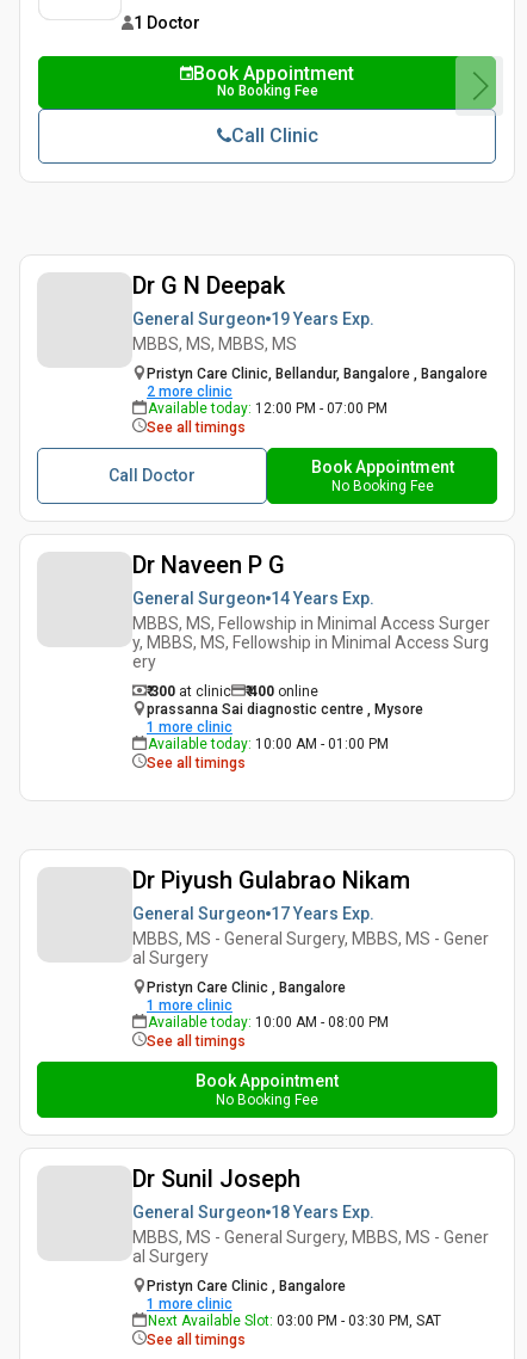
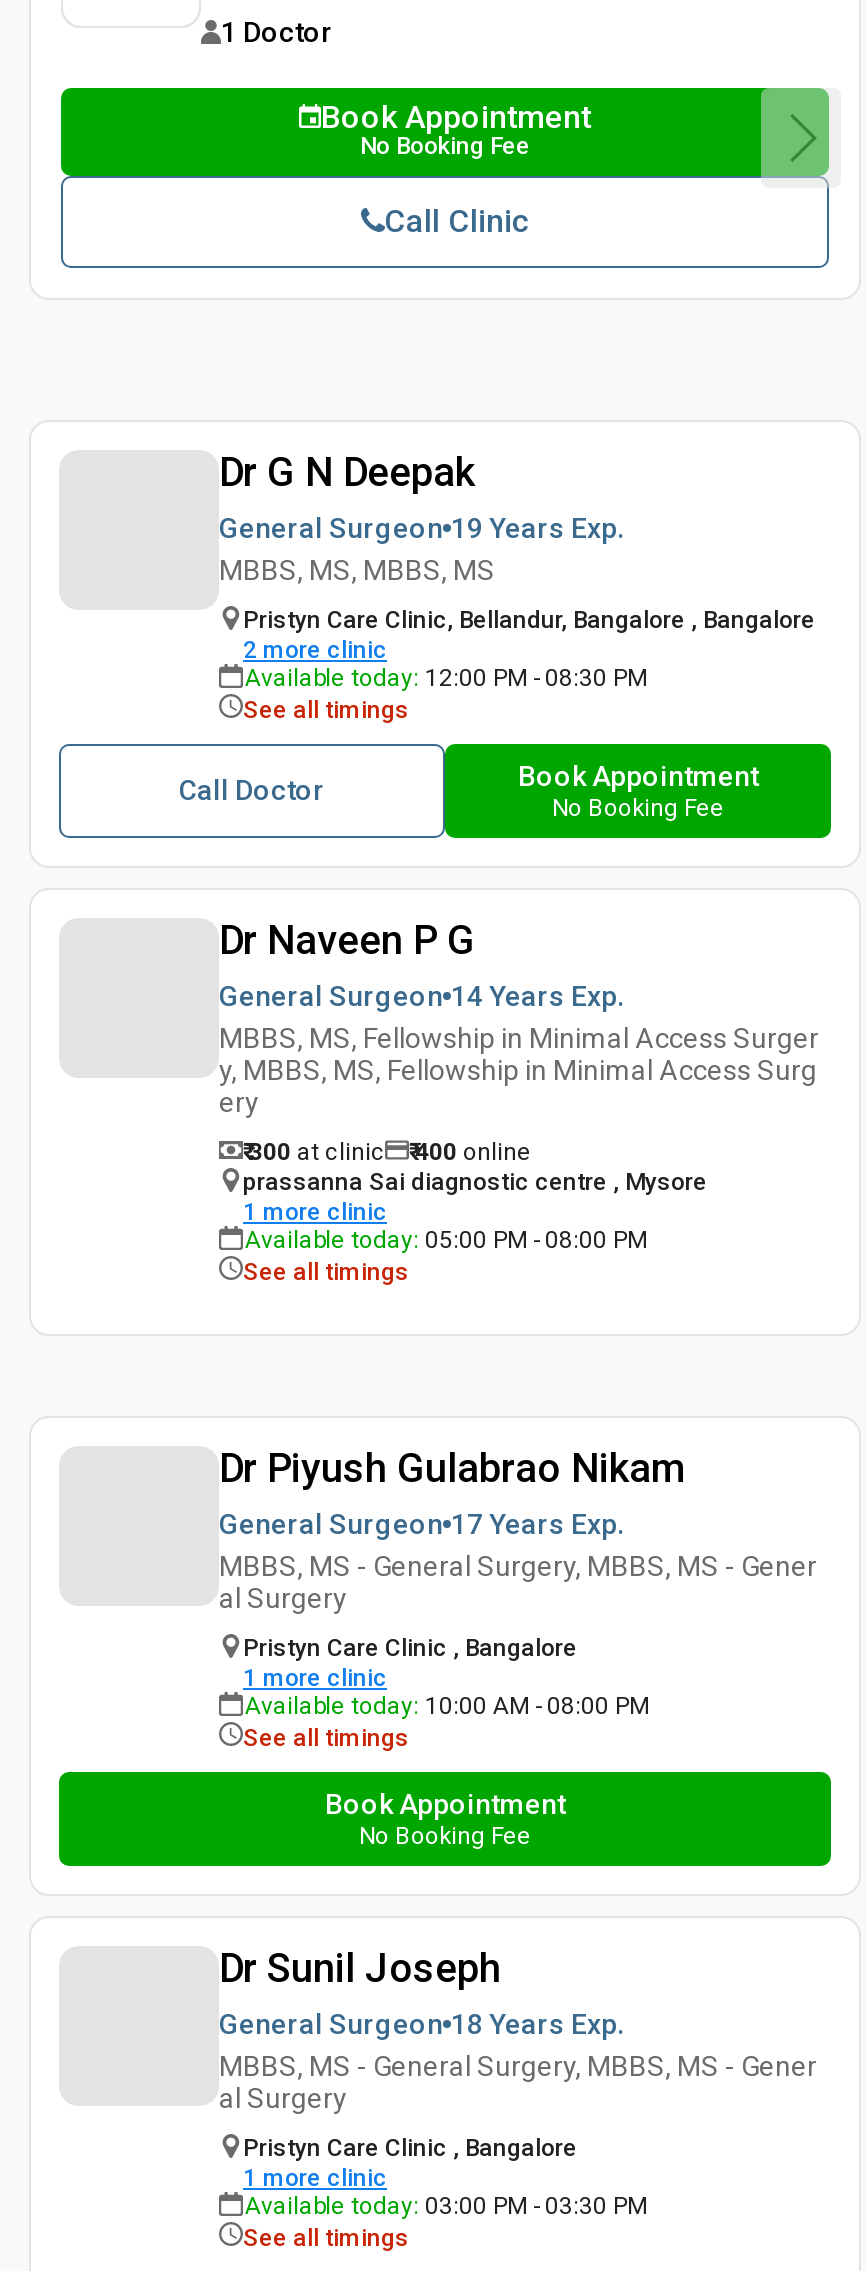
[148,400,387,417] Available today: 12:00 PM - 07:00 PM -> [245,664,647,692] Available today: 12:00 PM - 08:30 PM
[148,736,389,752] Available today: 10:00 AM - 01:00 PM -> [245,1226,647,1254] Available today: 05:00 PM - 08:00 PM
[148,1312,441,1329] Next Available Slot: 03:00 PM - 03:30 PM, SAT -> [245,2192,647,2220] Available today: 03:00 PM - 03:30 PM

